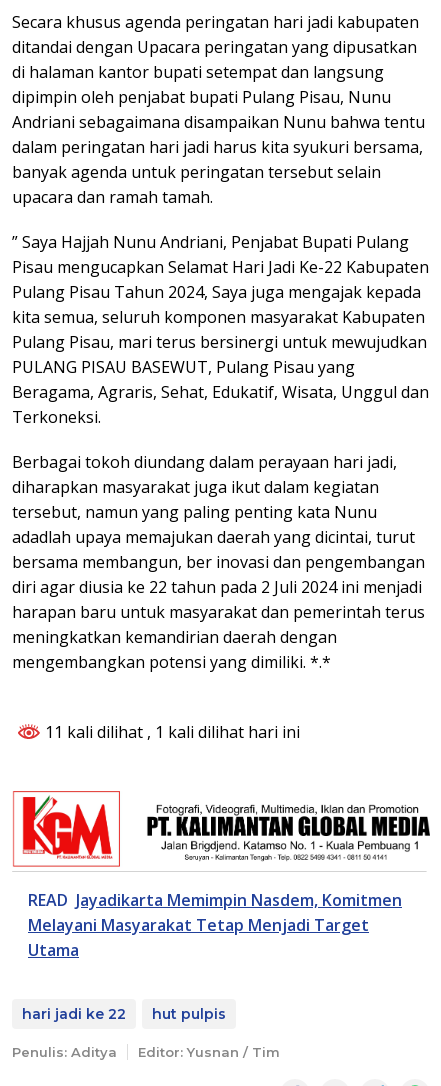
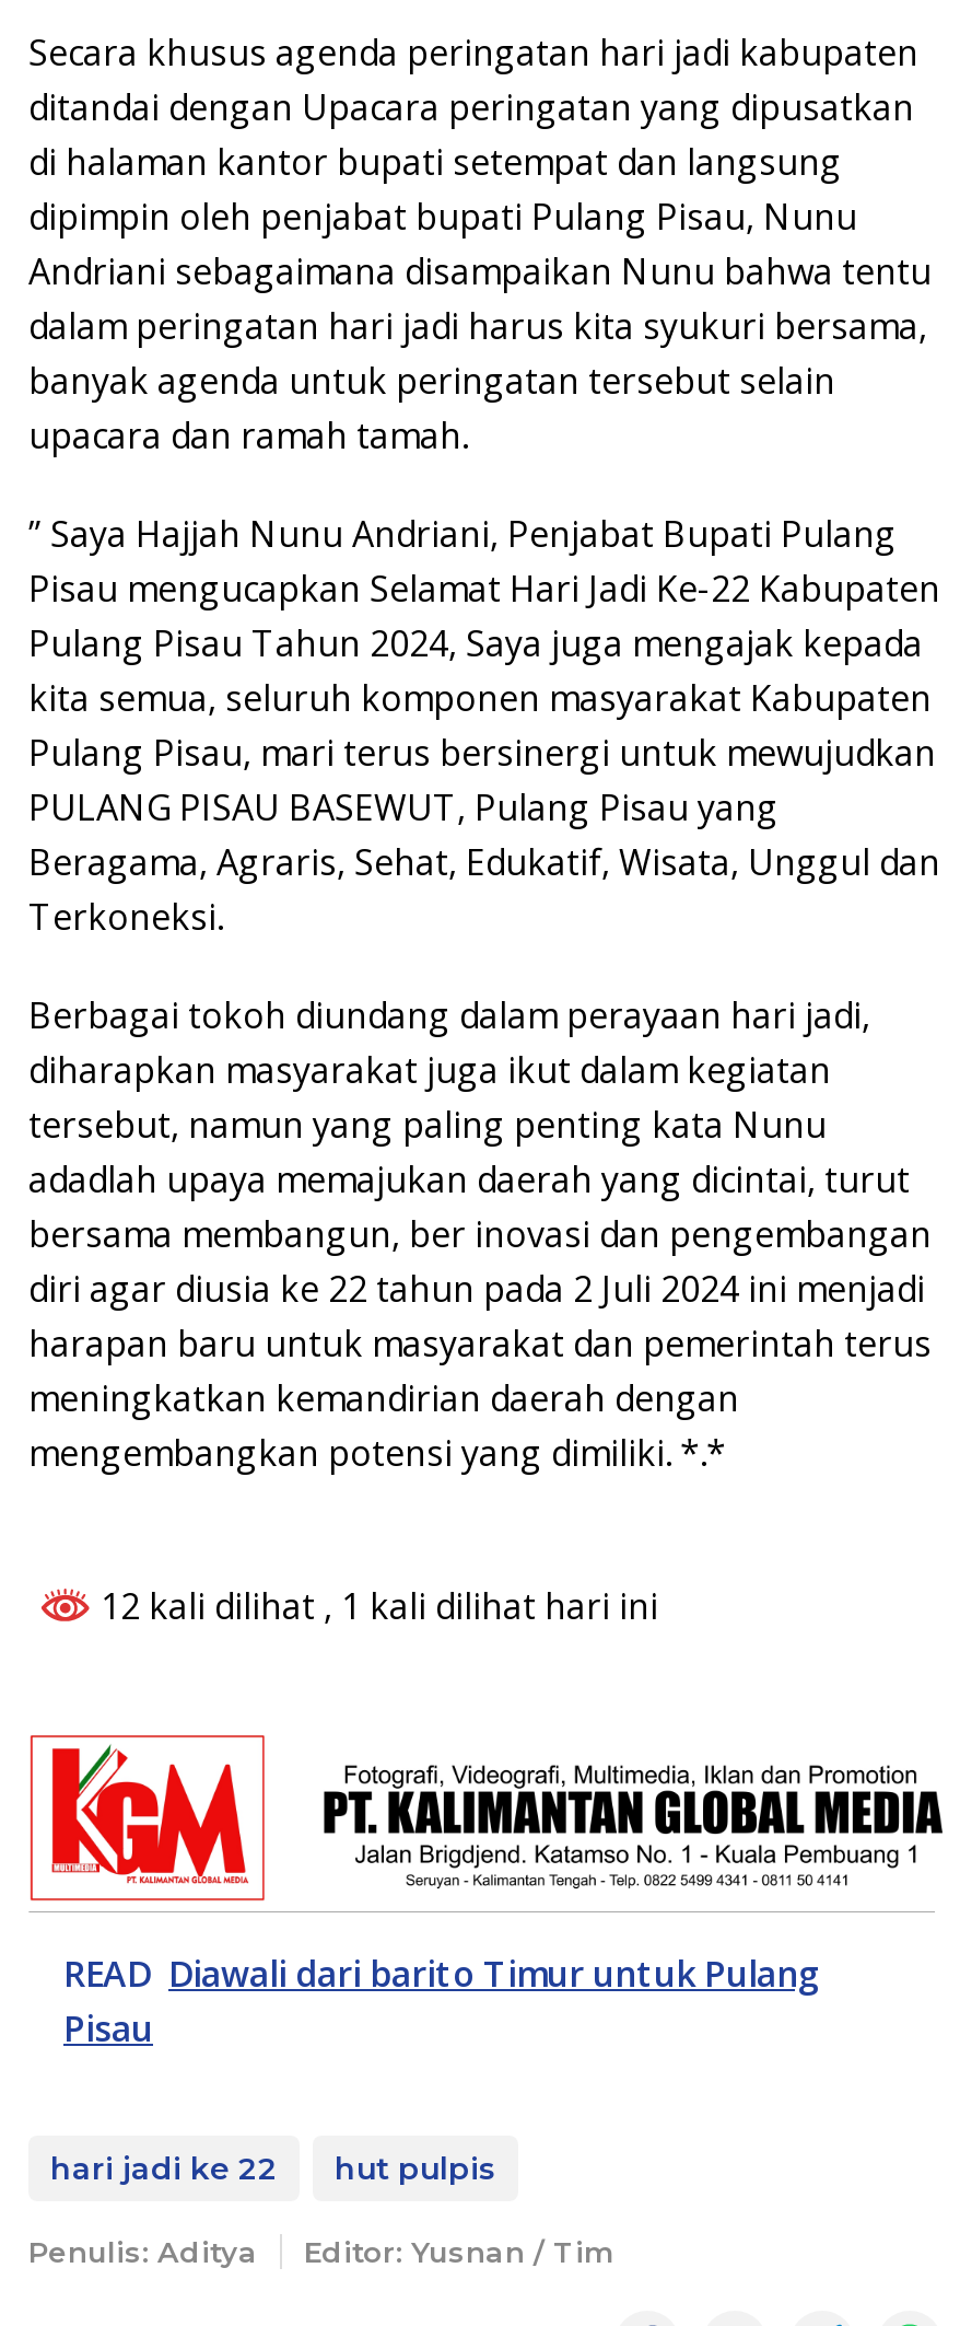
[41,721,300,743] 11 kali dilihat, 1 kali dilihat hari ini -> [92,1582,658,1630] 12 kali dilihat, 1 kali dilihat hari ini
[28,889,402,961] READ Jayadikarta Memimpin Nasdem, Komitmen | Melayani Masyarakat Tetap Menjadi Target | Utama -> [63,1951,820,2053] READ Diawali dari barito Timur untuk Pulang | Pisau

